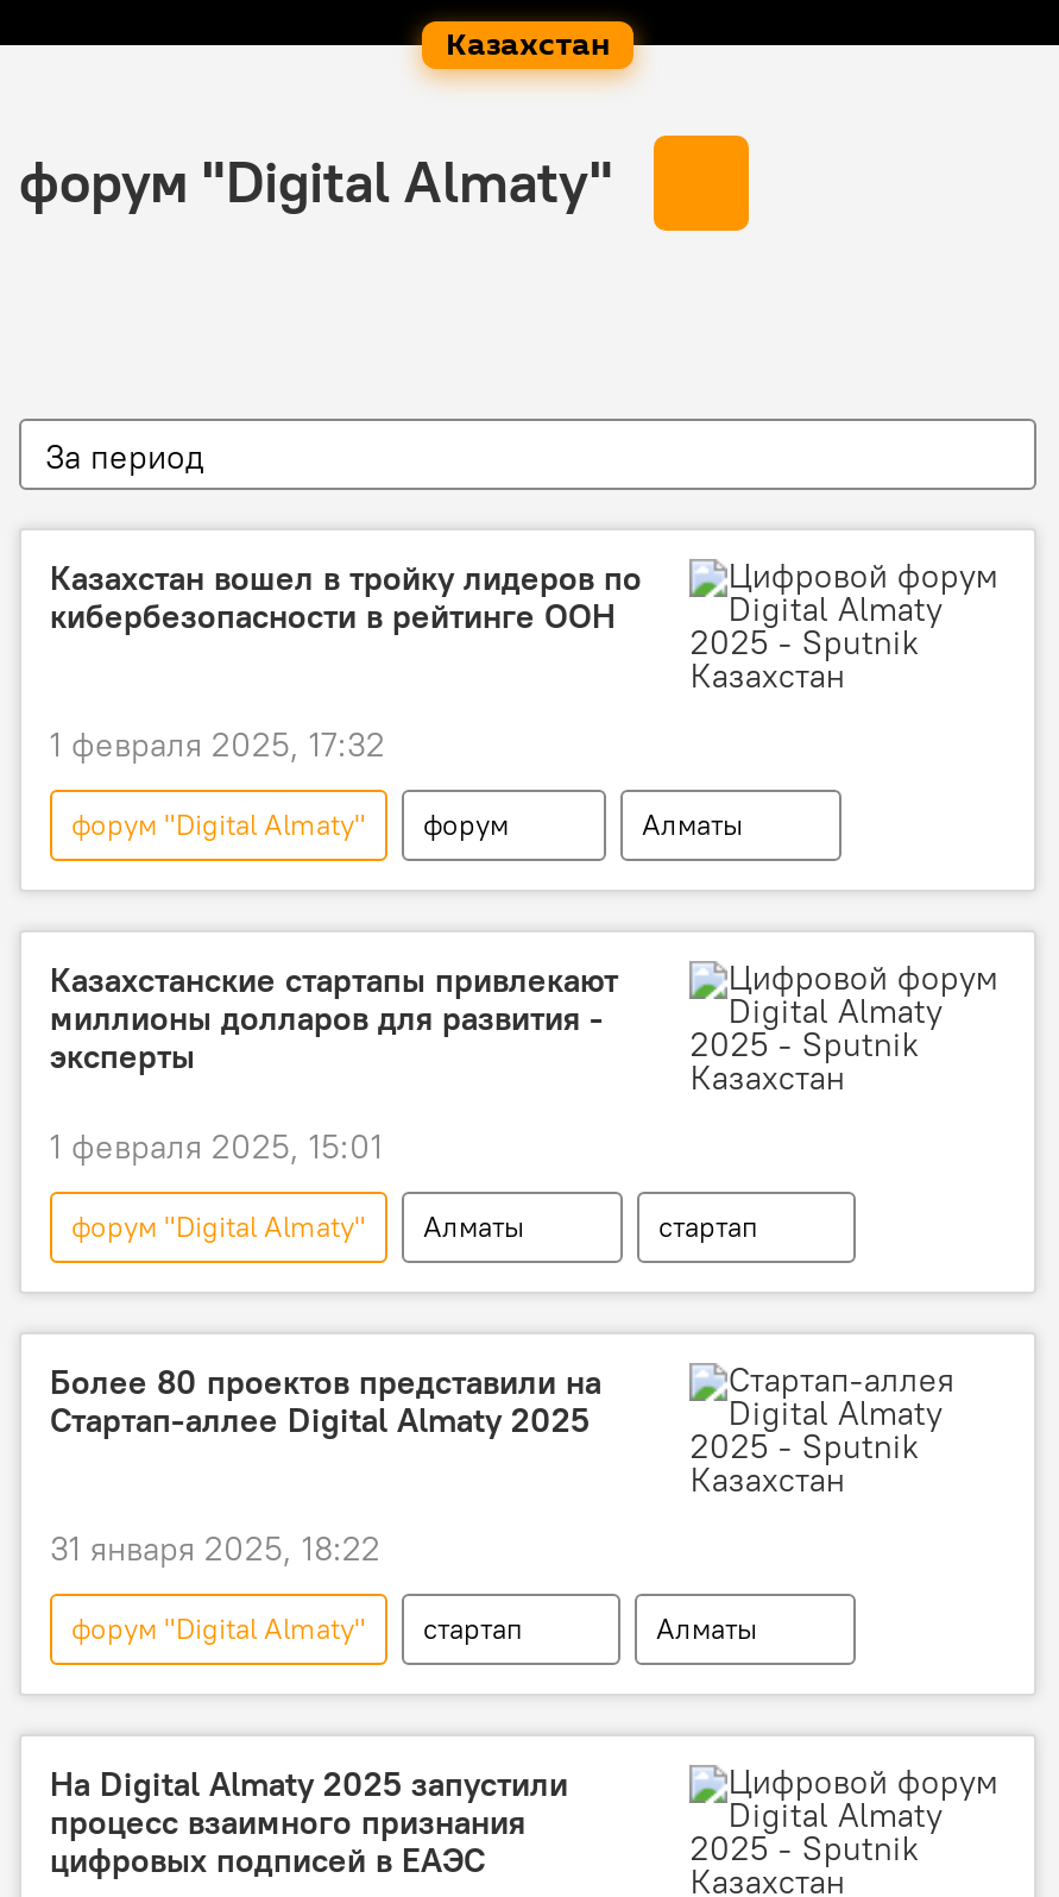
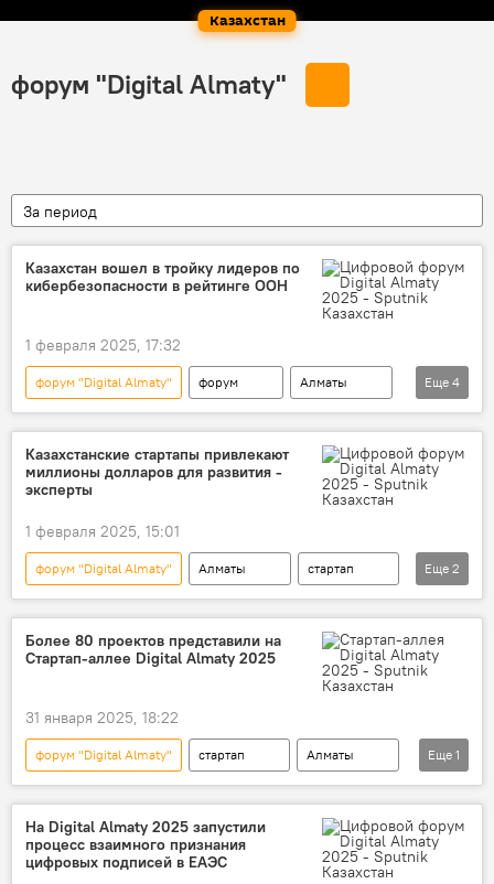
none -> [425,374,460,390] Еще 4
none -> [425,560,460,576] Еще 2
none -> [428,746,460,763] Еще 1

